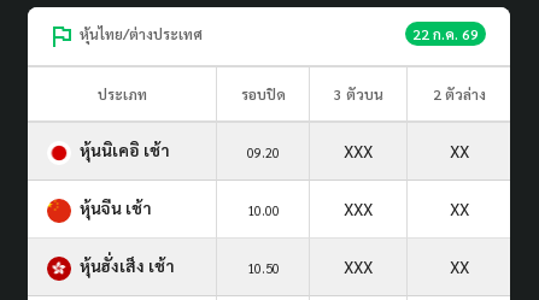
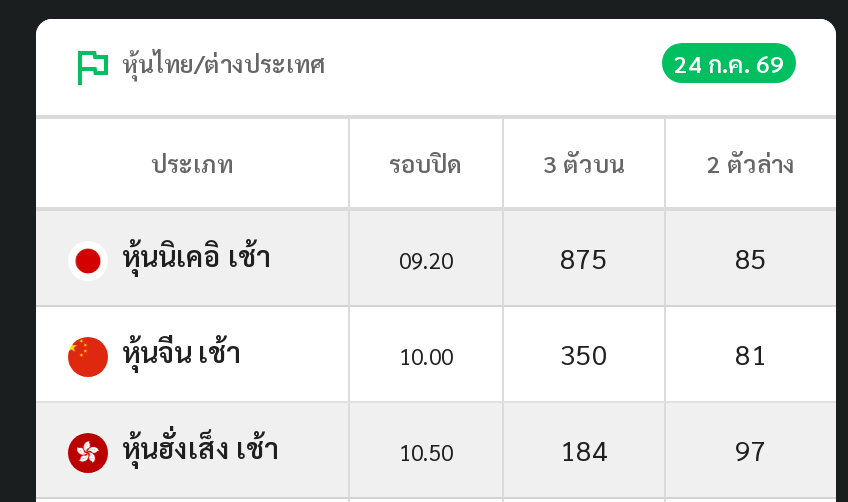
[412,24,479,43] 22 ก.ค. 69 -> [674,47,784,79] 24 ก.ค. 69
[344,140,468,161] XXX | XX -> [560,239,767,275] 875 | 85
[344,197,468,219] XXX | XX -> [560,335,767,371] 350 | 81
[344,255,468,277] XXX | XX -> [560,431,767,467] 184 | 97

